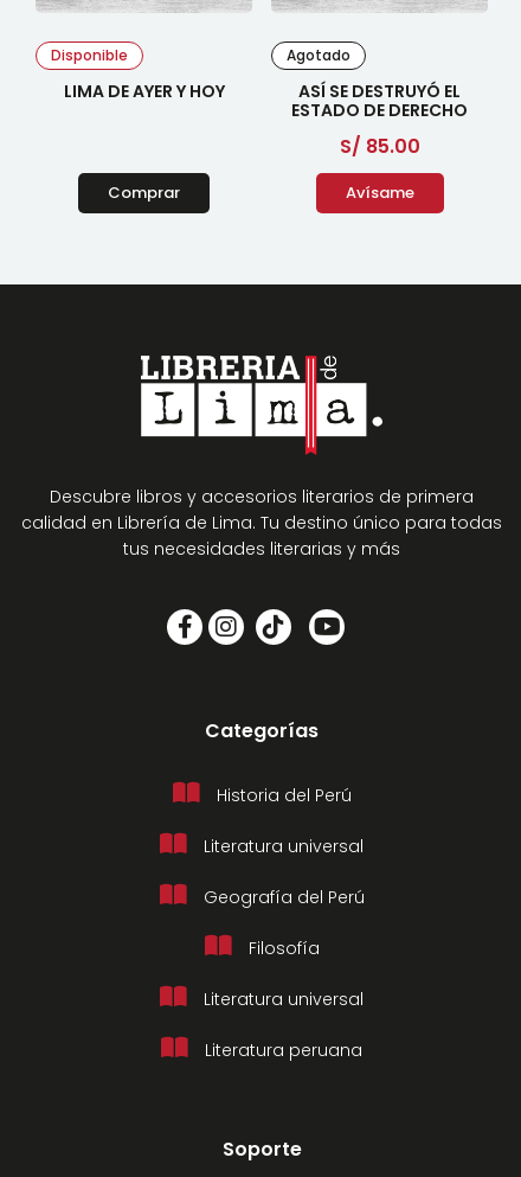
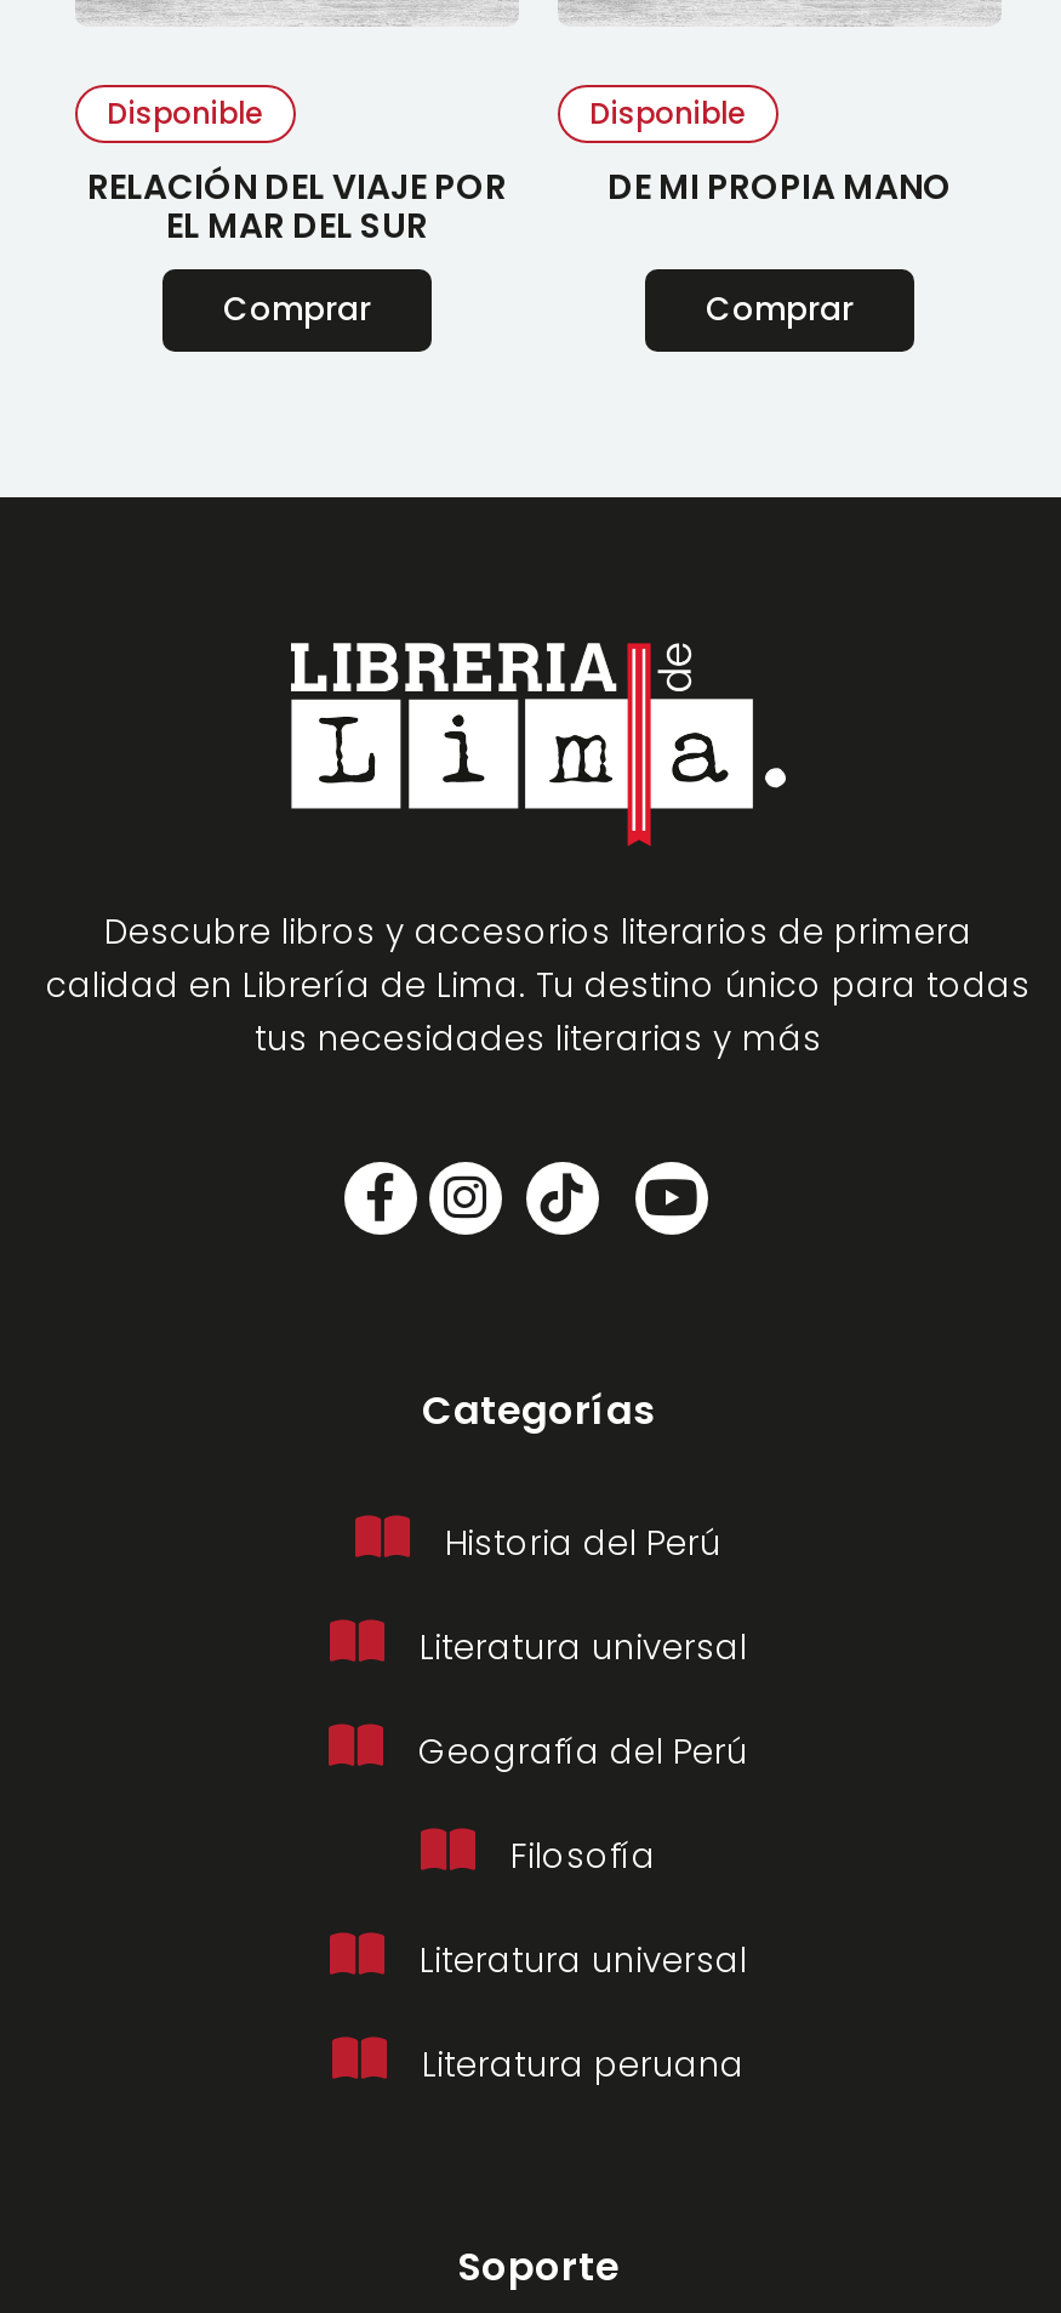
[287,44,350,65] Agotado -> [589,91,747,132] Disponible
[63,79,224,103] LIMA DE AYER Y HOY -> [87,161,507,249] RELACIÓN DEL VIAJE POR | EL MAR DEL SUR
[291,79,468,159] ASÍ SE DESTRUYÓ EL | ESTADO DE DERECHO | S/ 85.00 -> [607,161,952,210] DE MI PROPIA MANO
[345,181,414,203] Avísame -> [706,285,854,331] Comprar

